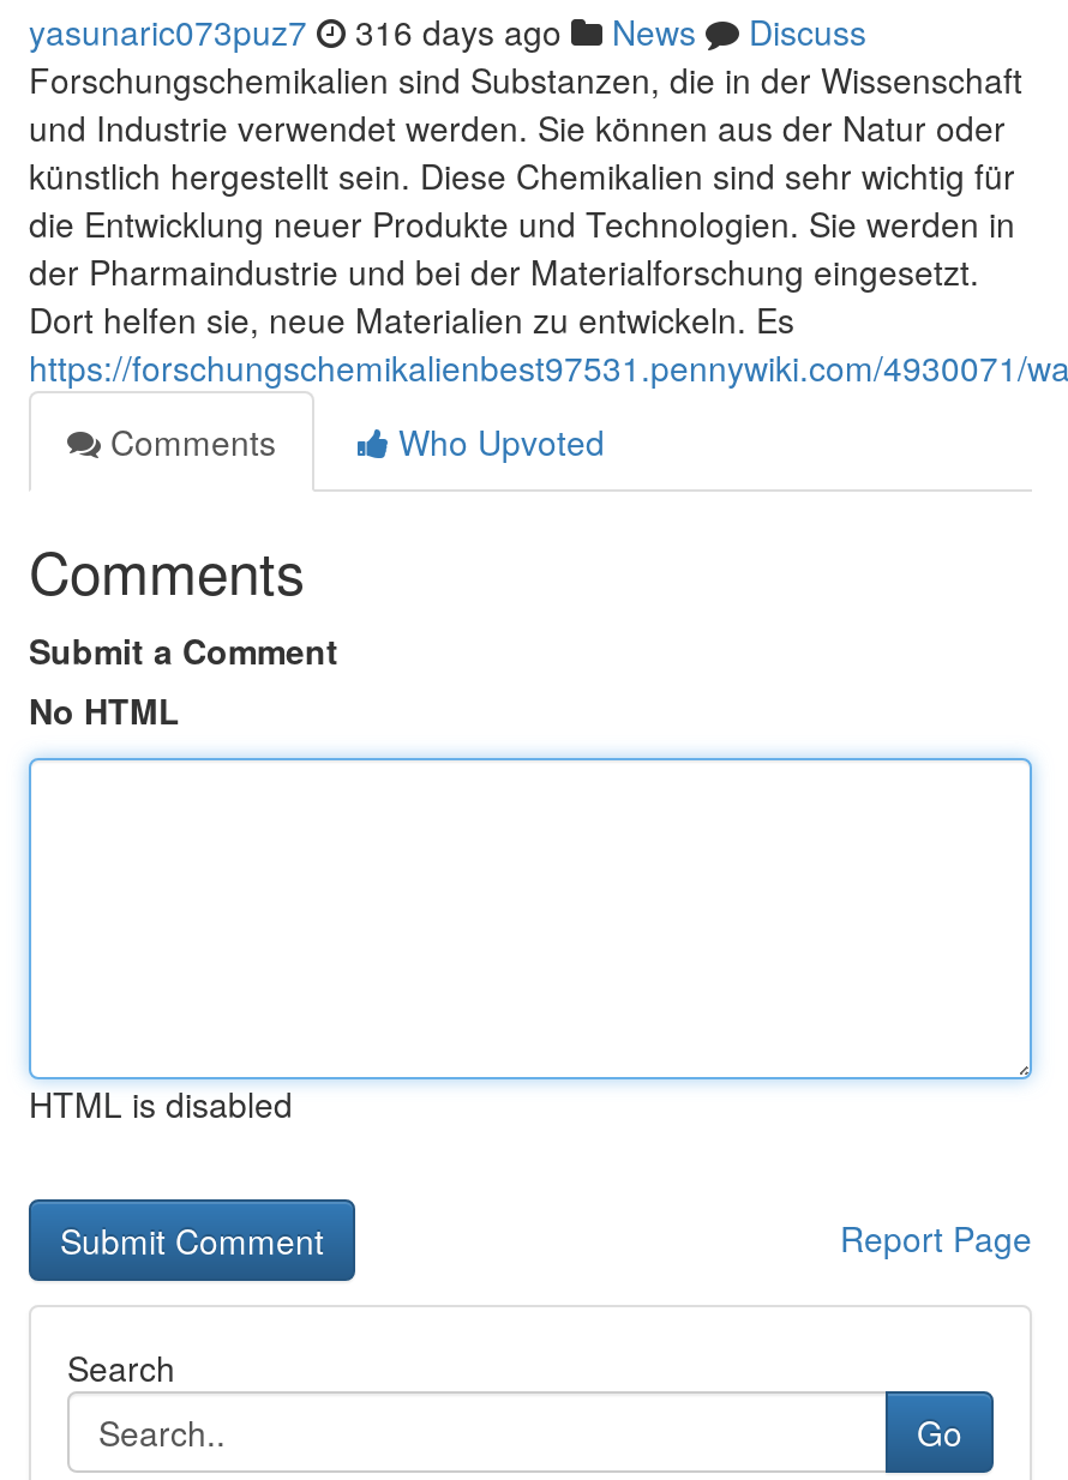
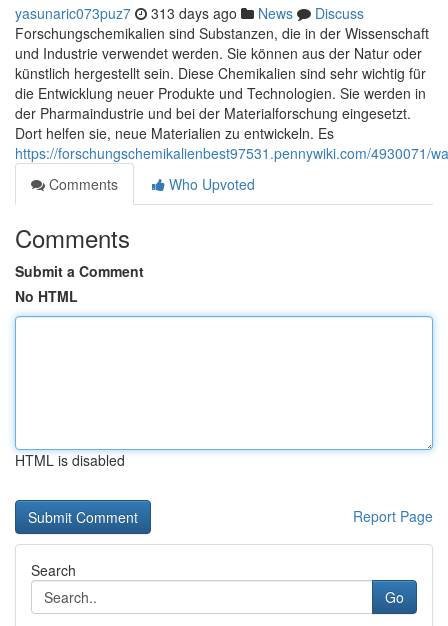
[29,7,866,55] yasunaric073puz7 316 days ago News Discuss -> [15,3,364,23] yasunaric073puz7 313 days ago News Discuss

